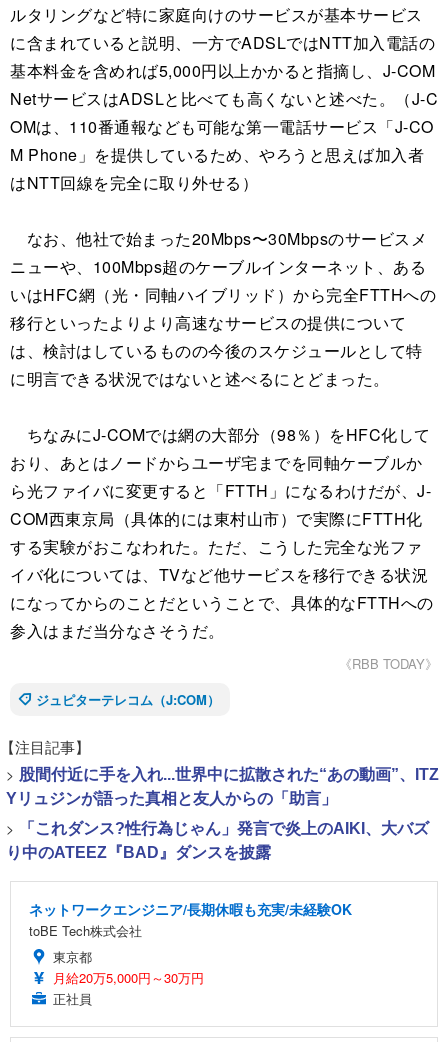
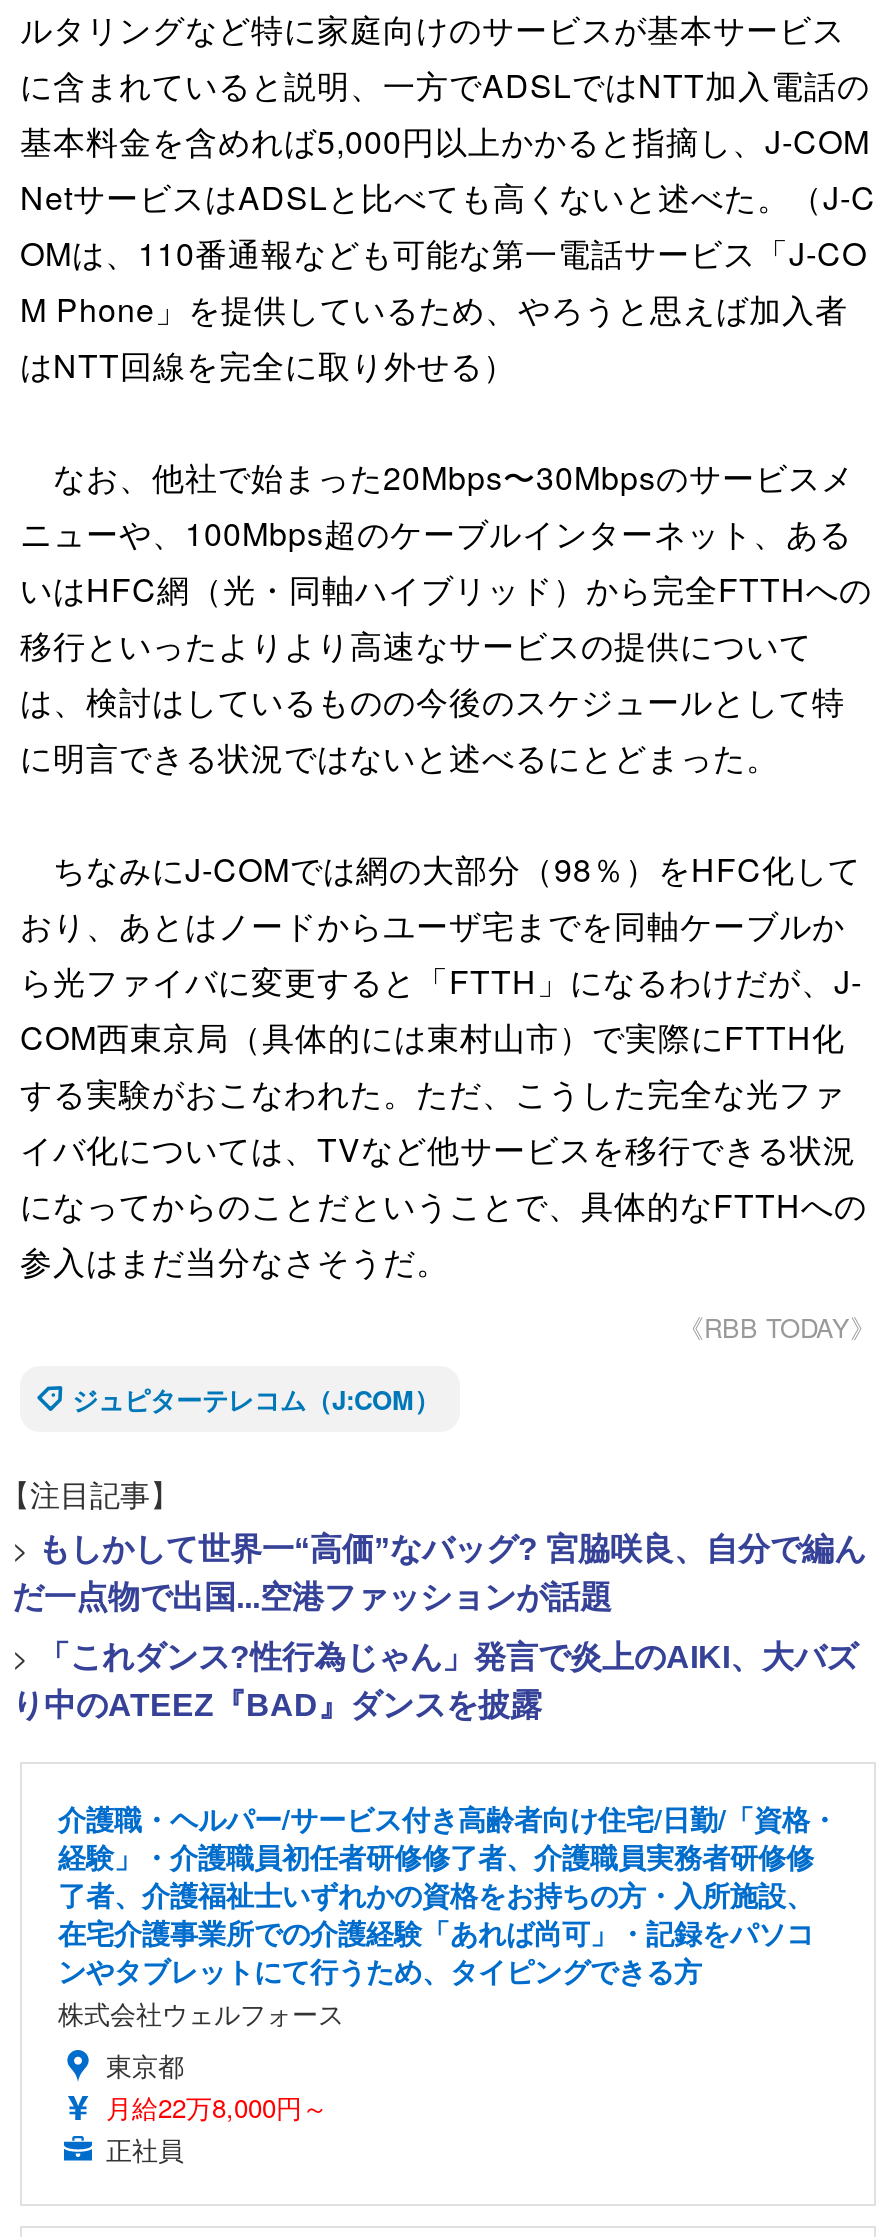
[6,764,439,807] > 股間付近に手を入れ...世界中に拡散された“あの動画”、ITZ | Yリュジンが語った真相と友人からの「助言」 -> [12,1529,866,1615] > もしかして世界一“高価”なバッグ? 宮脇咲良、自分で編ん | だ一点物で出国...空港ファッションが話題
[29,899,352,940] ネットワークエンジニア/長期休暇も充実/未経験OK | toBE Tech株式会社 -> [58,1799,838,2033] 介護職・ヘルパー/サービス付き高齢者向け住宅/日勤/「資格・ | 経験」・介護職員初任者研修修了者、介護職員実務者研修修 | 了者、介護福祉士いずれかの資格をお持ちの方・入所施設、 | 在宅介護事業所での介護経験「あれば尚可」・記録をパソコ | ンやタブレットにて行うため、タイピングできる方 | 株式会社ウェルフォース
[53,968,204,987] 月給20万5,000円～30万円 -> [106,2089,328,2127] 月給22万8,000円～

